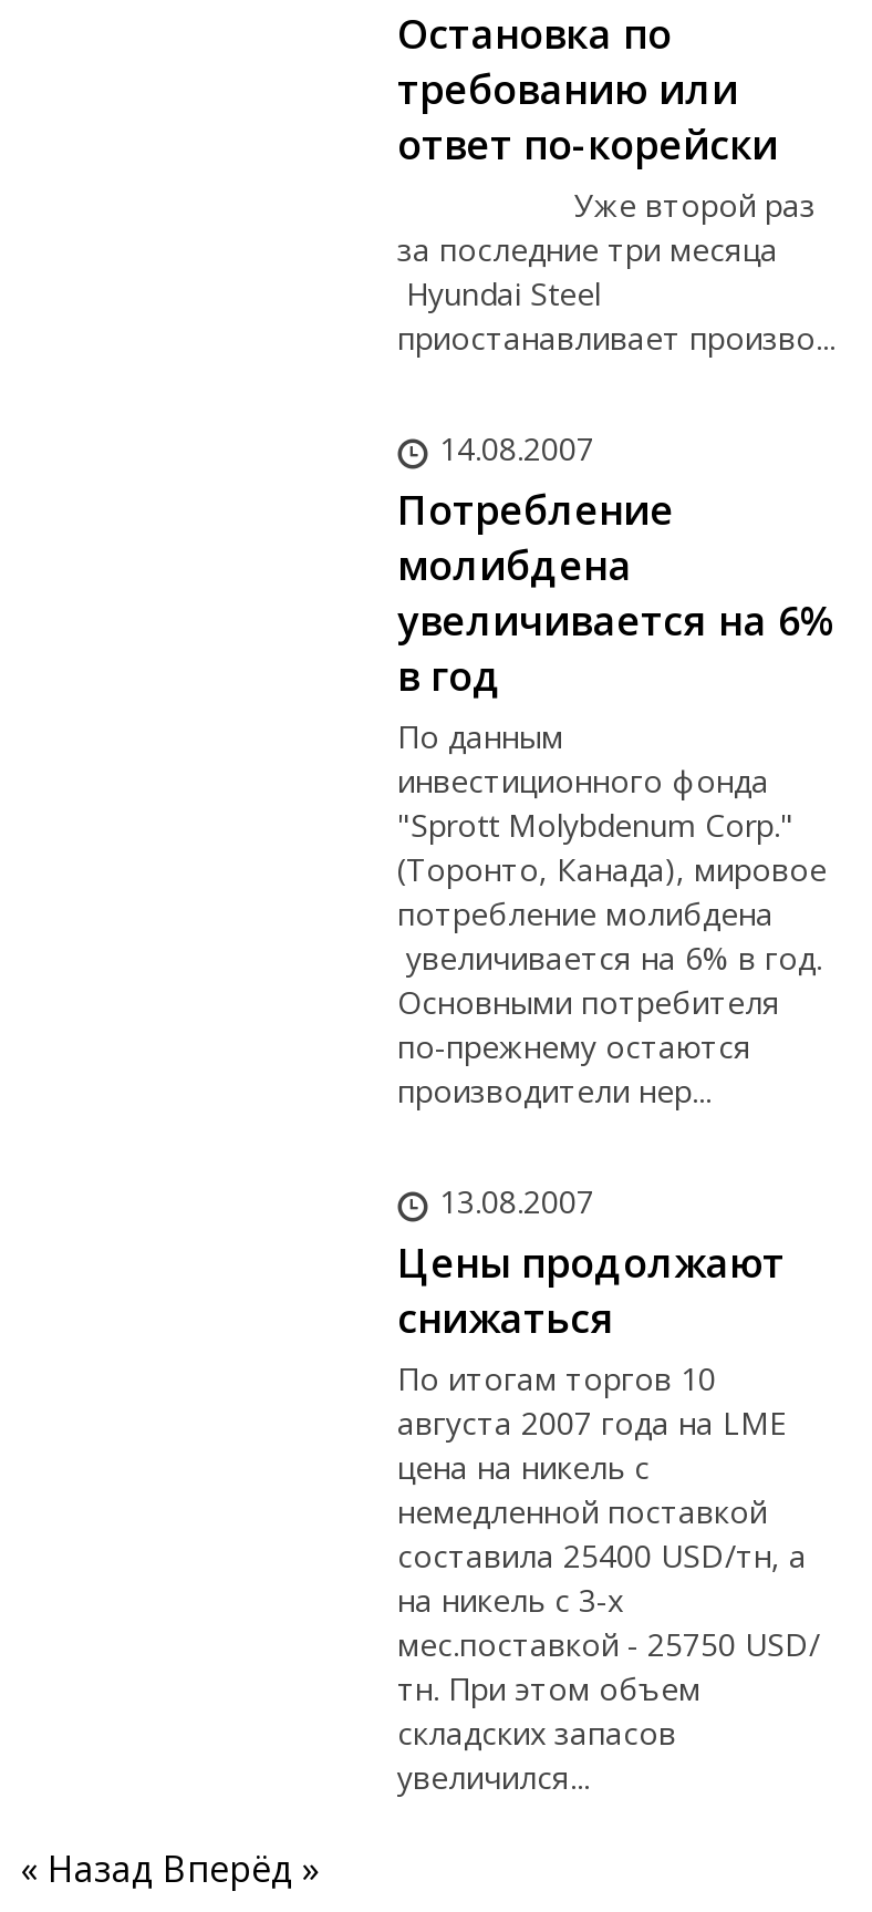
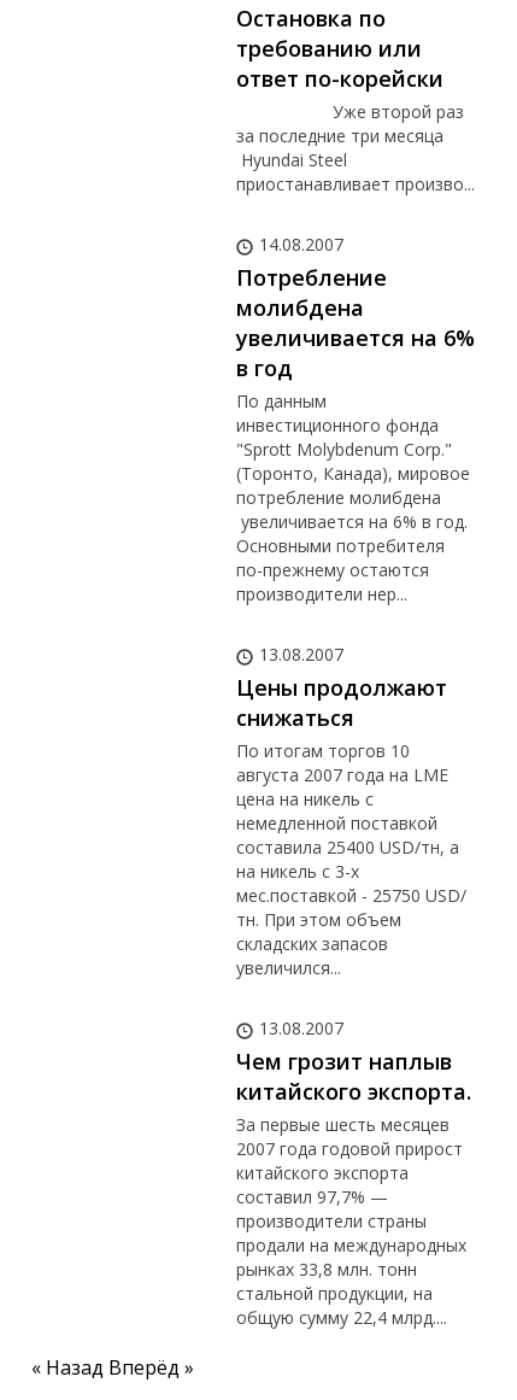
none -> [236,1017,471,1329] 13.08.2007 | Чем грозит наплыв | китайского экспорта. | За первые шесть месяцев | 2007 года годовой прирост | китайского экспорта | составил 97,7% — | производители страны | продали на международных | рынках 33,8 млн. тонн | стальной продукции, на | общую сумму 22,4 млрд....

